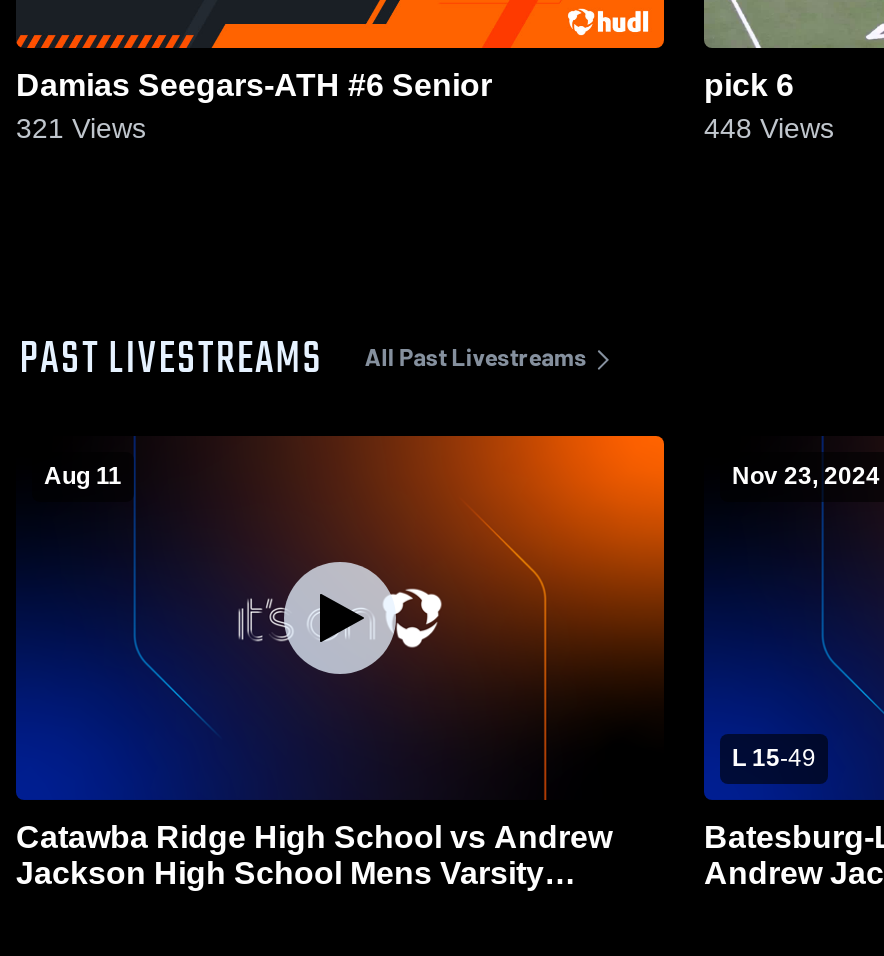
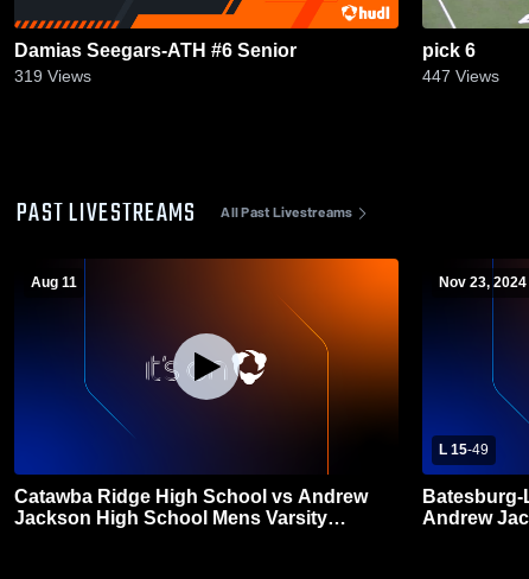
[16,112,146,144] 321 Views -> [14,66,91,85] 319 Views
[704,112,834,144] 448 Views -> [422,66,499,85] 447 Views

